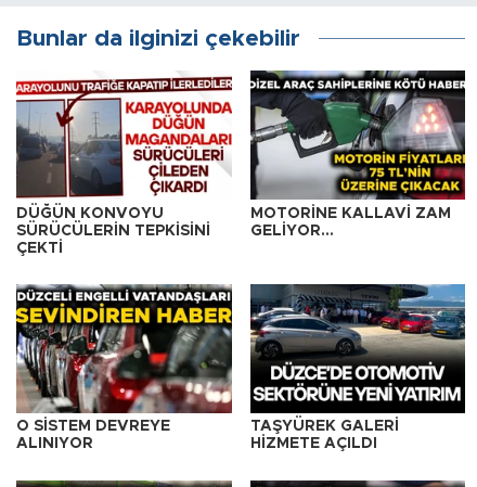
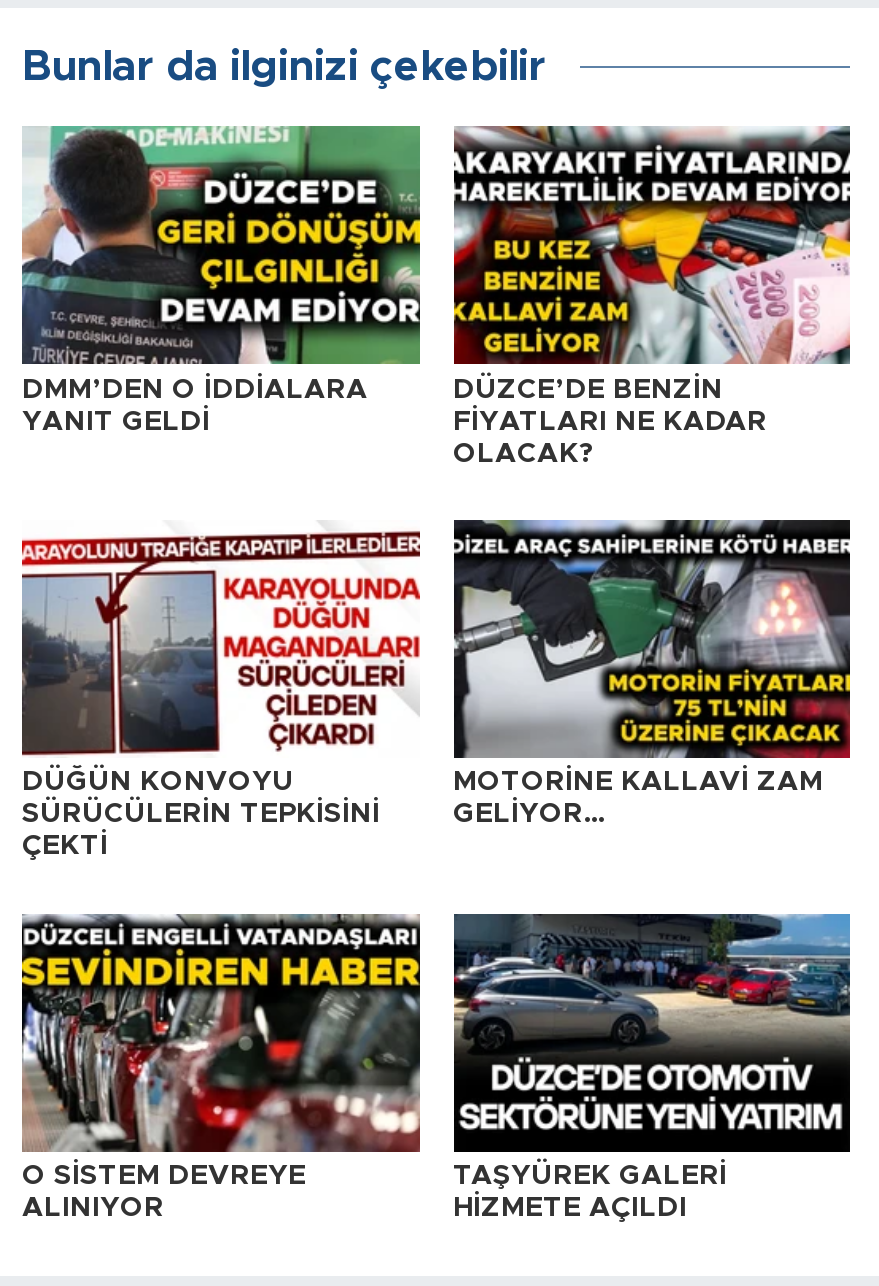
none -> [22,124,422,435] [image] | DMM’DEN O İDDİALARA | YANIT GELDİ
none -> [452,124,852,467] [image] | DÜZCE’DE BENZİN | FİYATLARI NE KADAR | OLACAK?

